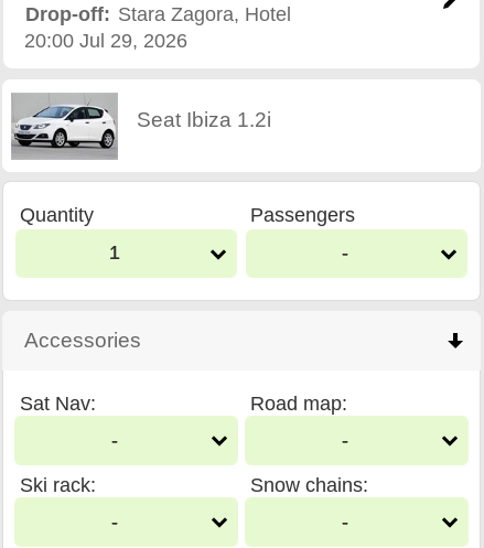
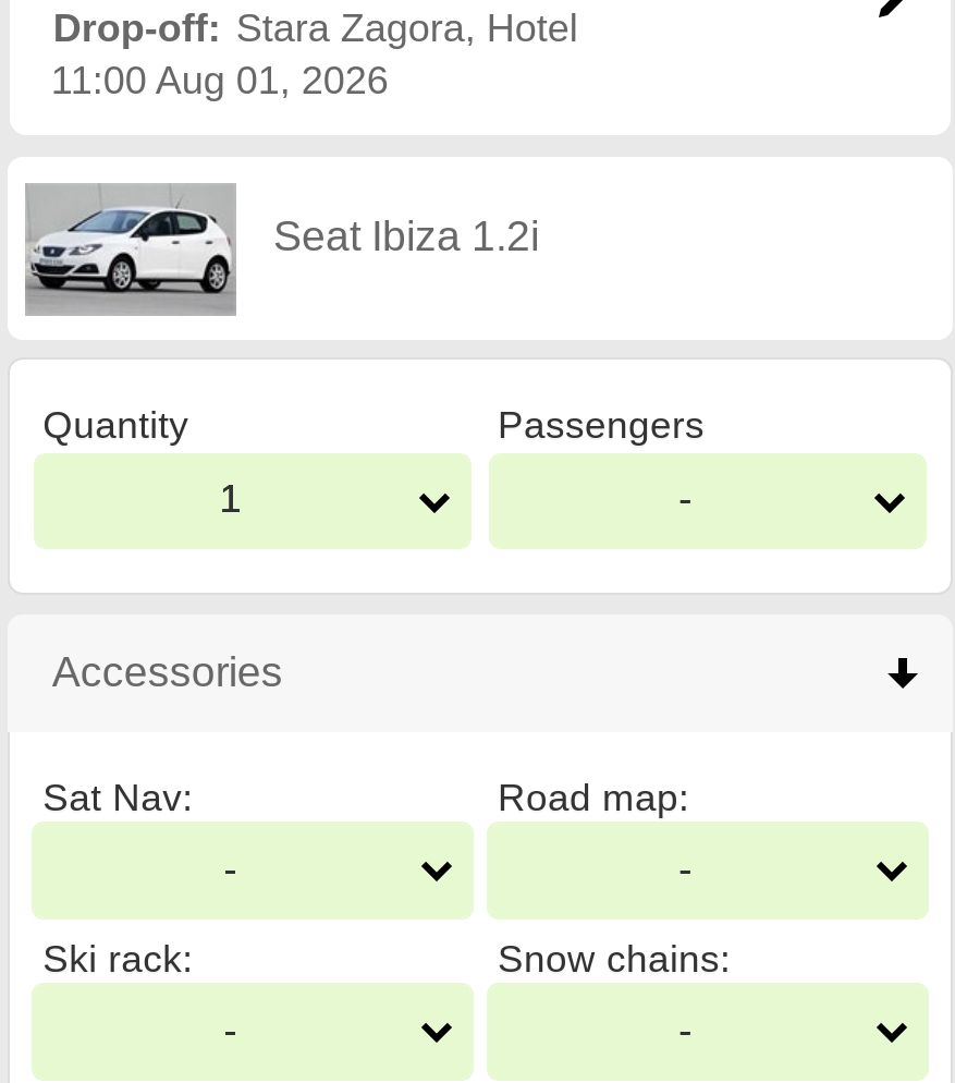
[24,29,187,51] 20:00 Jul 29, 2026 -> [51,58,389,102] 11:00 Aug 01, 2026

